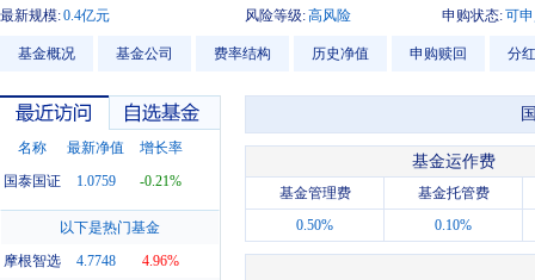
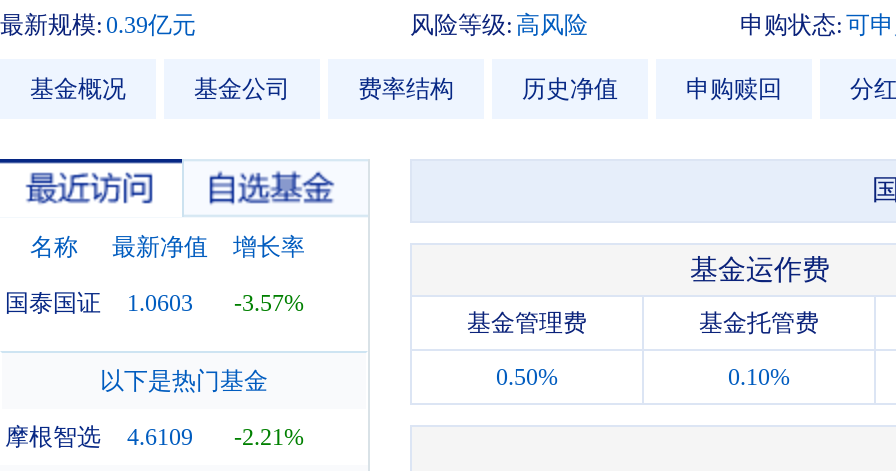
[0,7,110,24] 最新规模: 0.4亿元 -> [0,11,196,39] 最新规模: 0.39亿元
[76,173,115,189] 1.0759 -> [127,289,193,317] 1.0603
[140,173,182,189] -0.21% -> [234,289,304,317] -3.57%
[76,253,115,269] 4.7748 -> [127,423,193,451] 4.6109
[142,253,179,269] 4.96% -> [234,423,304,451] -2.21%

